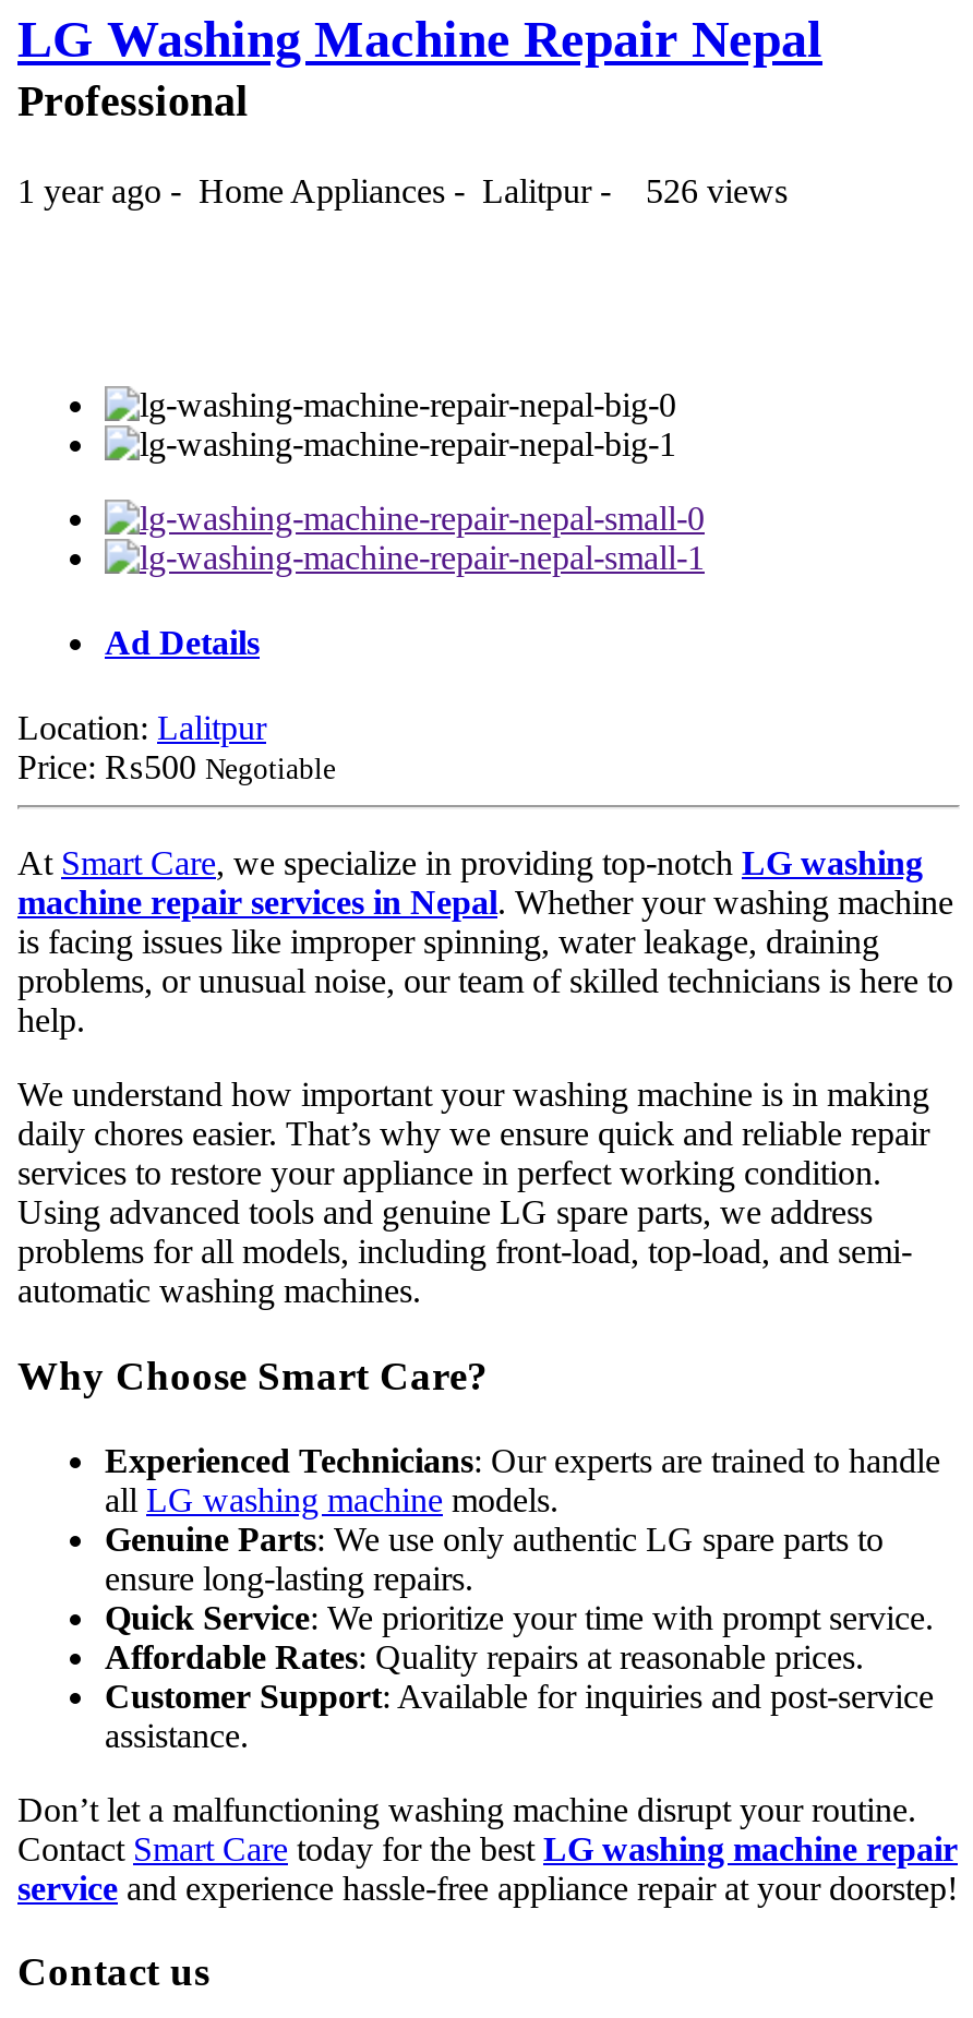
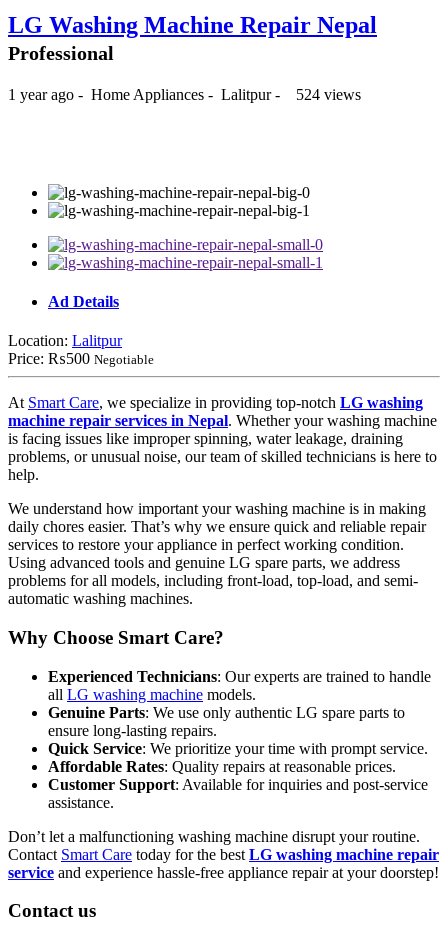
[17,172,788,209] 1 year ago - Home Appliances - Lalitpur - 526 views -> [8,86,361,103] 1 year ago - Home Appliances - Lalitpur - 524 views

